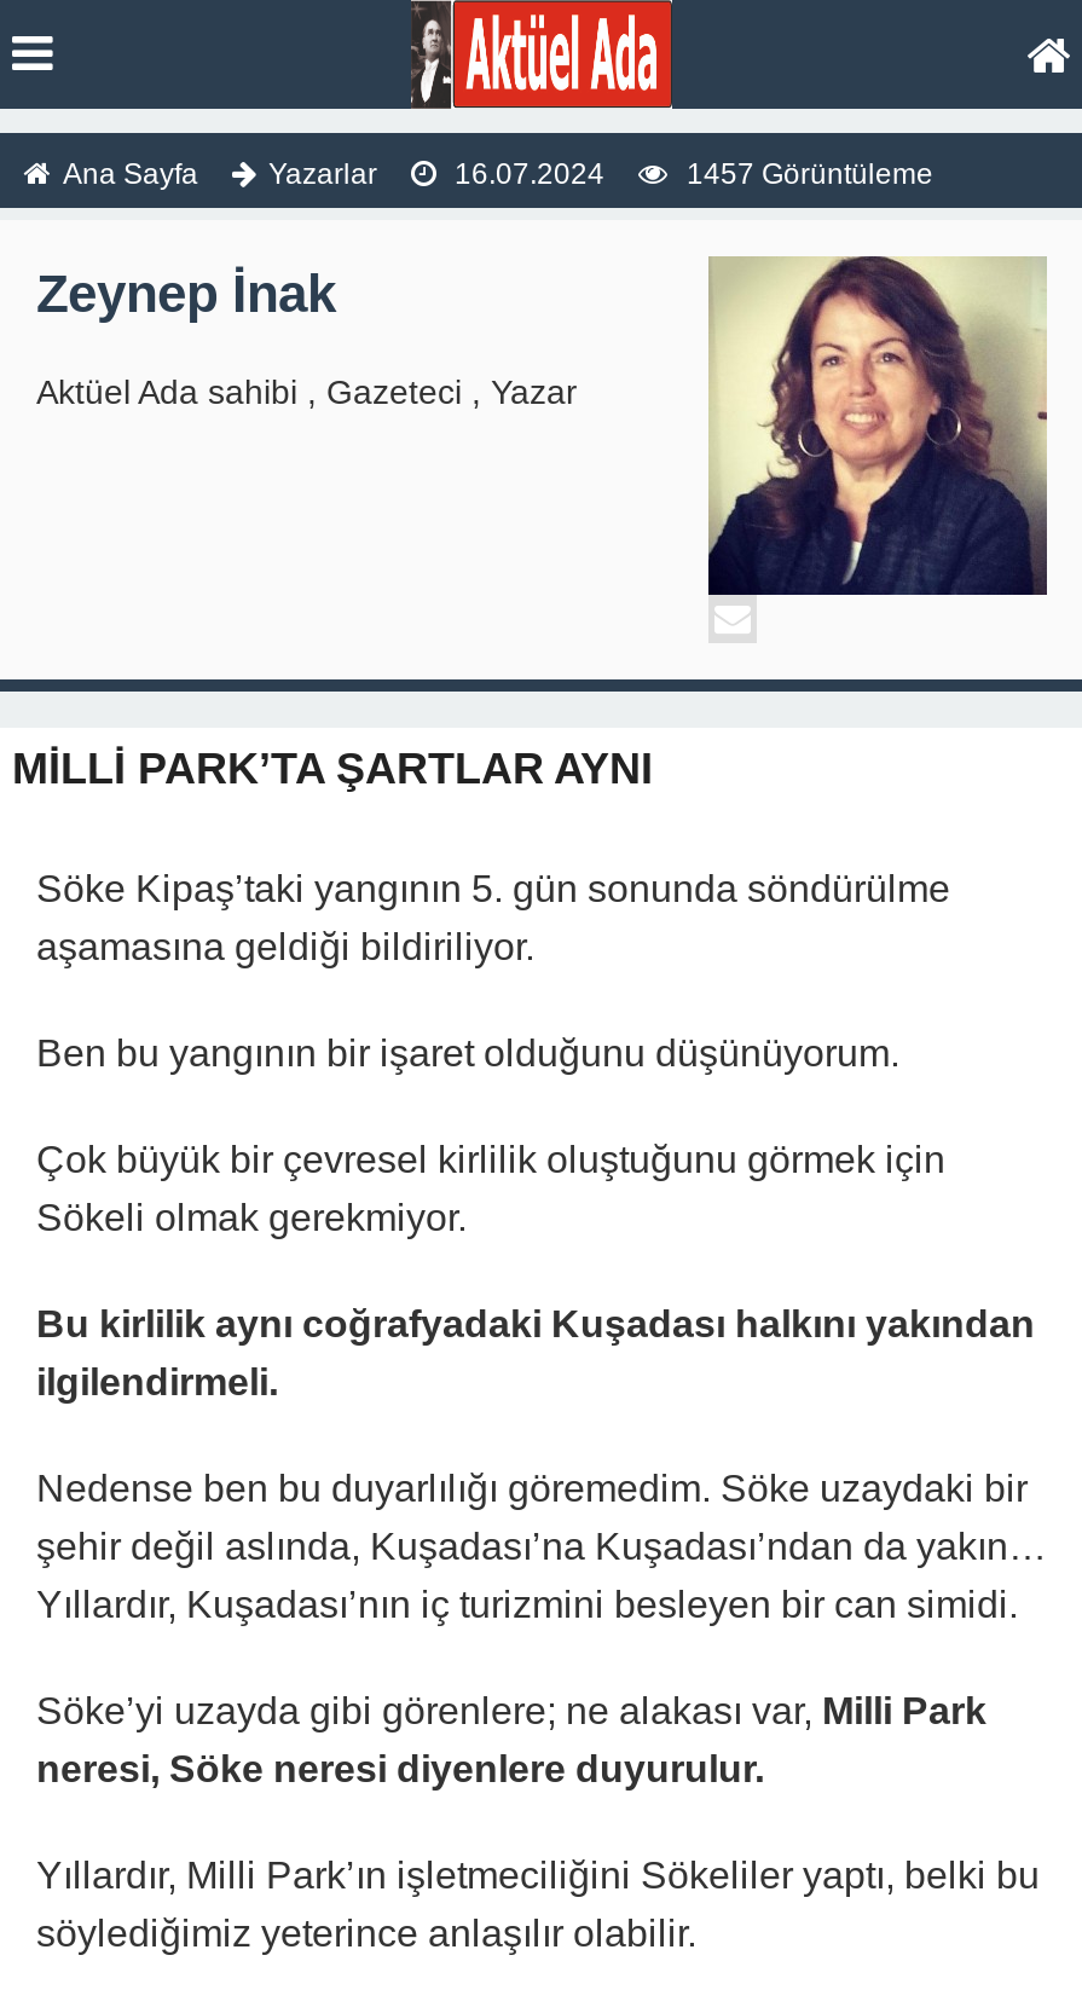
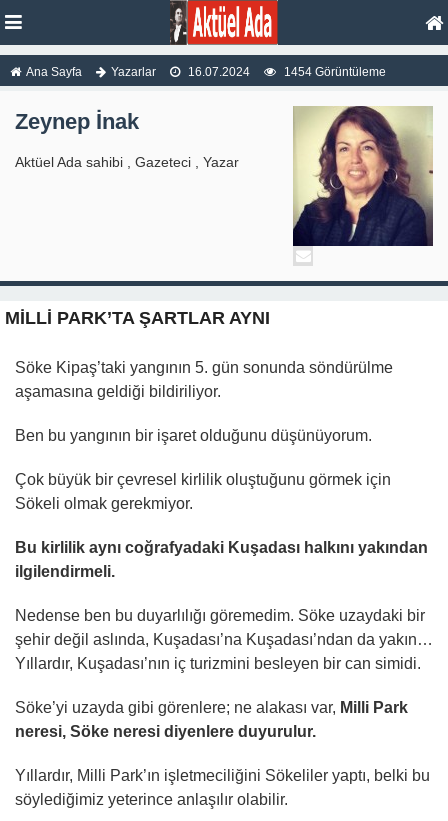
[679,157,933,191] 1457 Görüntüleme -> [281,65,386,79] 1454 Görüntüleme

